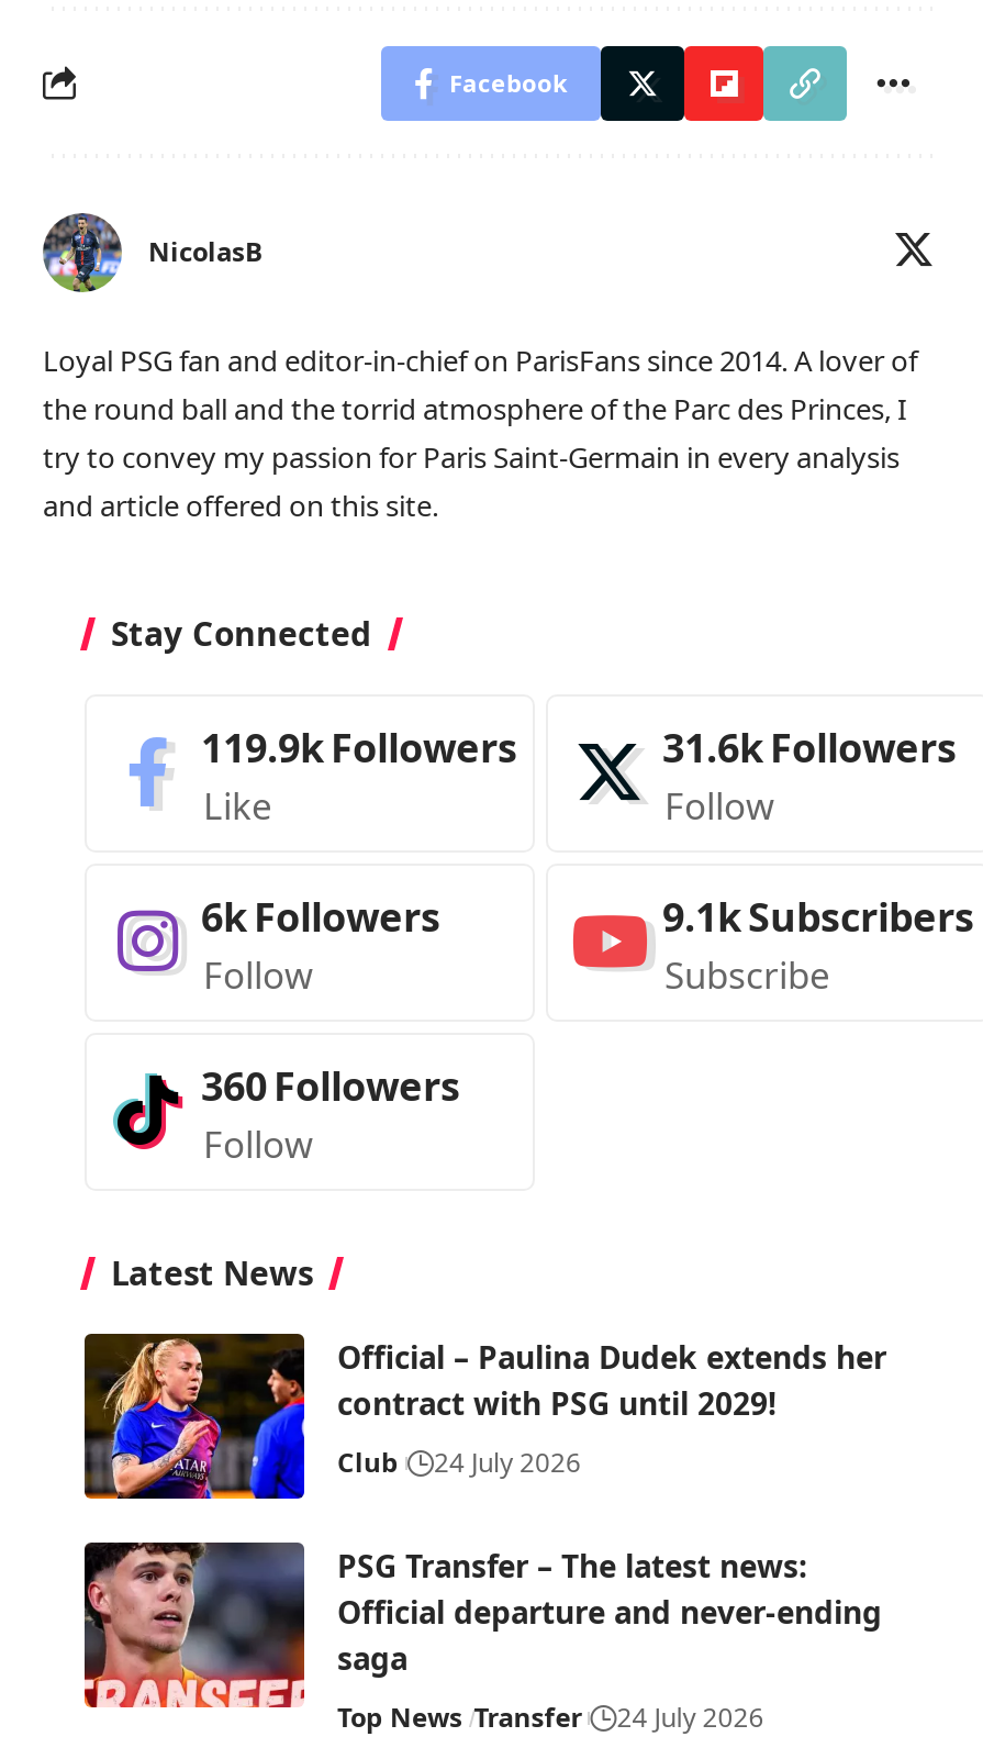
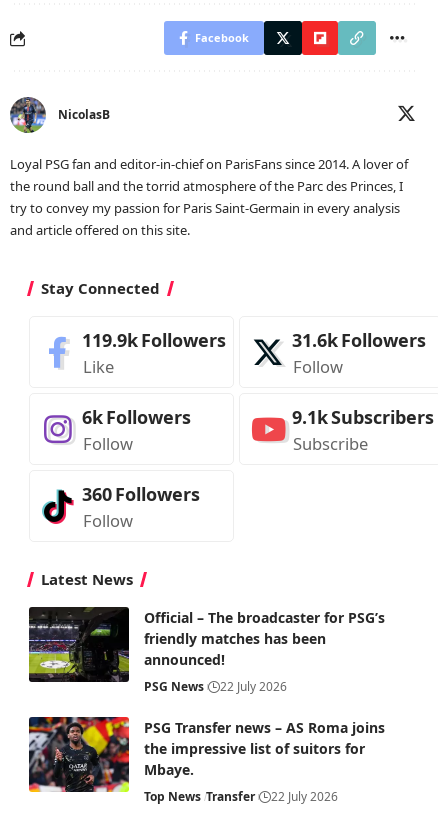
[82,1331,886,1502] [image] | Official – Paulina Dudek extends her | contract with PSG until 2029! -> [28,606,385,683] [image] | Official – The broadcaster for PSG’s | friendly matches has been | announced!
[337,1443,581,1481] Club | 24 July 2026 -> [144,678,287,695] PSG News | 22 July 2026
[82,1539,882,1711] [image] | PSG Transfer – The latest news: | Official departure and never-ending | saga -> [28,716,385,793] [image] | PSG Transfer news – AS Roma joins | the impressive list of suitors for | Mbaye.
[337,1698,764,1736] Top News Transfer 24 July 2026 -> [144,788,338,805] Top News Transfer 22 July 2026

